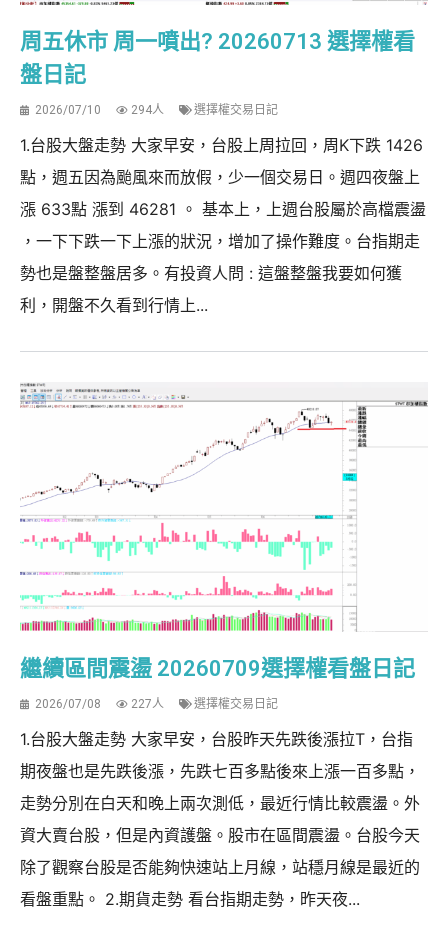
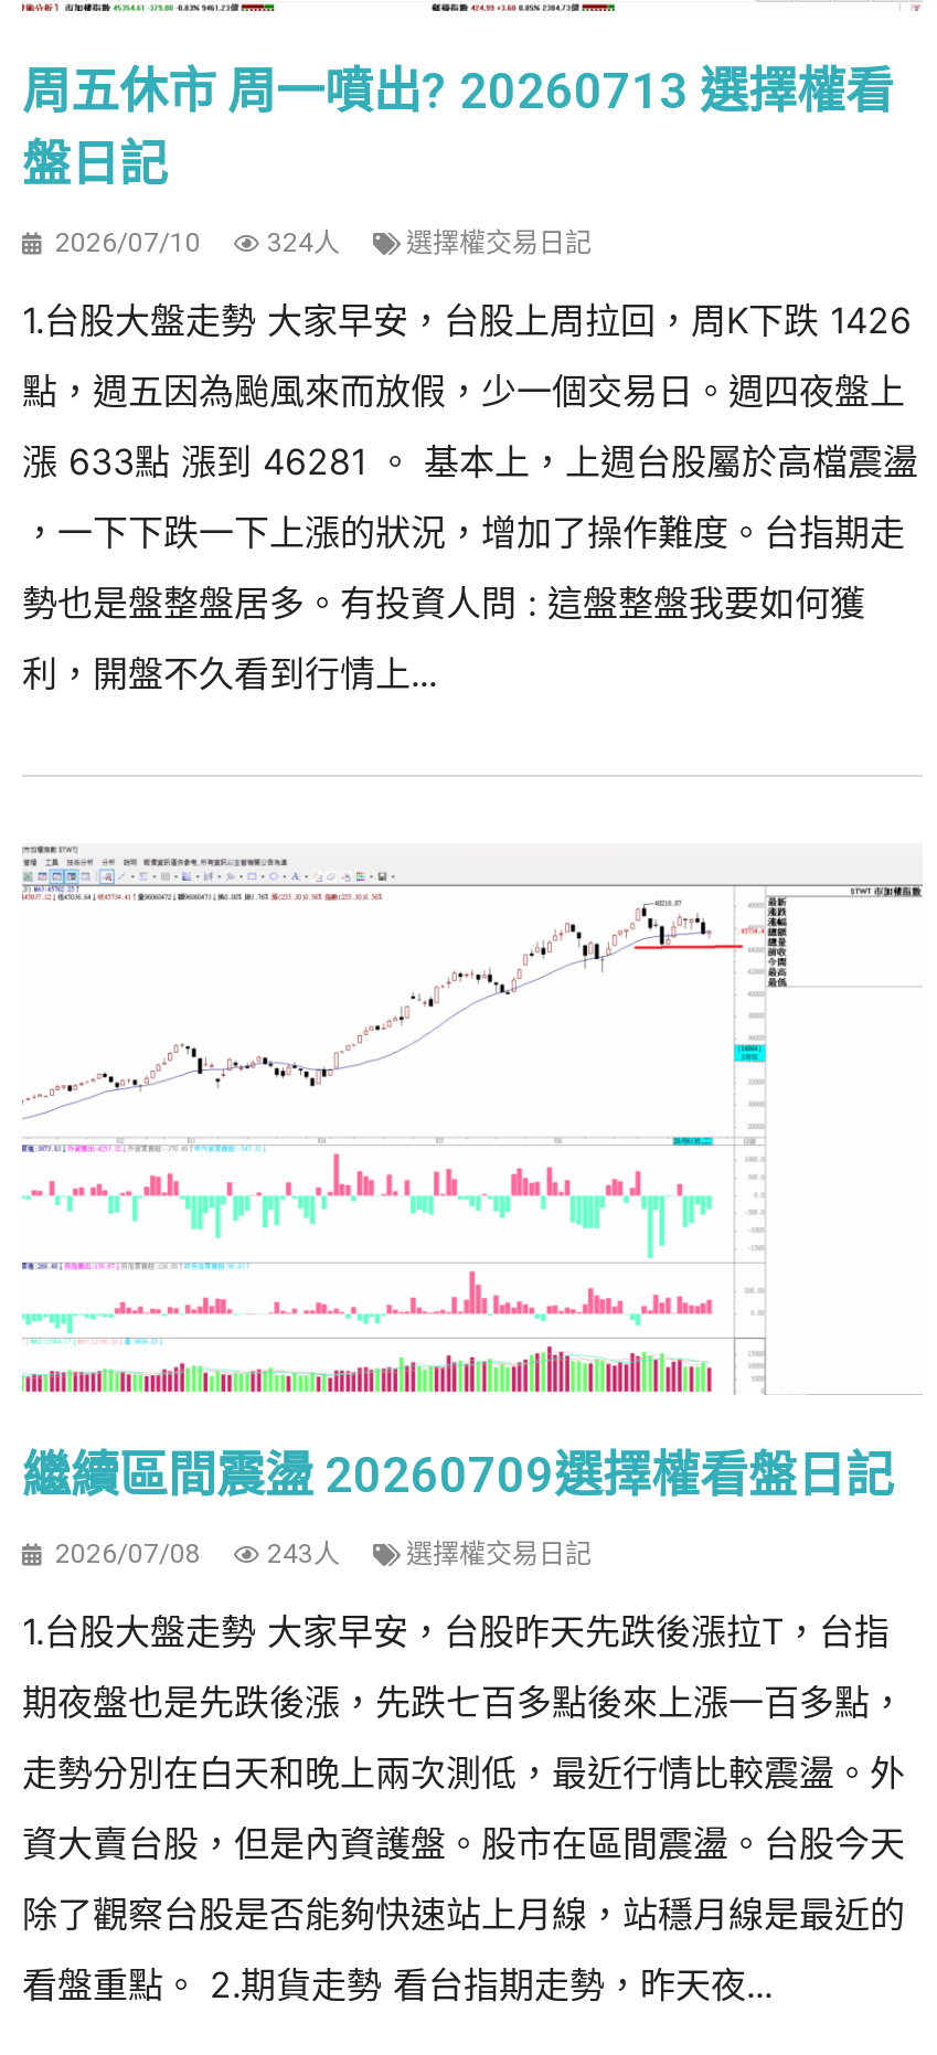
[131,103,164,117] 294人 -> [267,227,340,258] 324人
[131,697,164,711] 227人 -> [267,1538,340,1569] 243人

